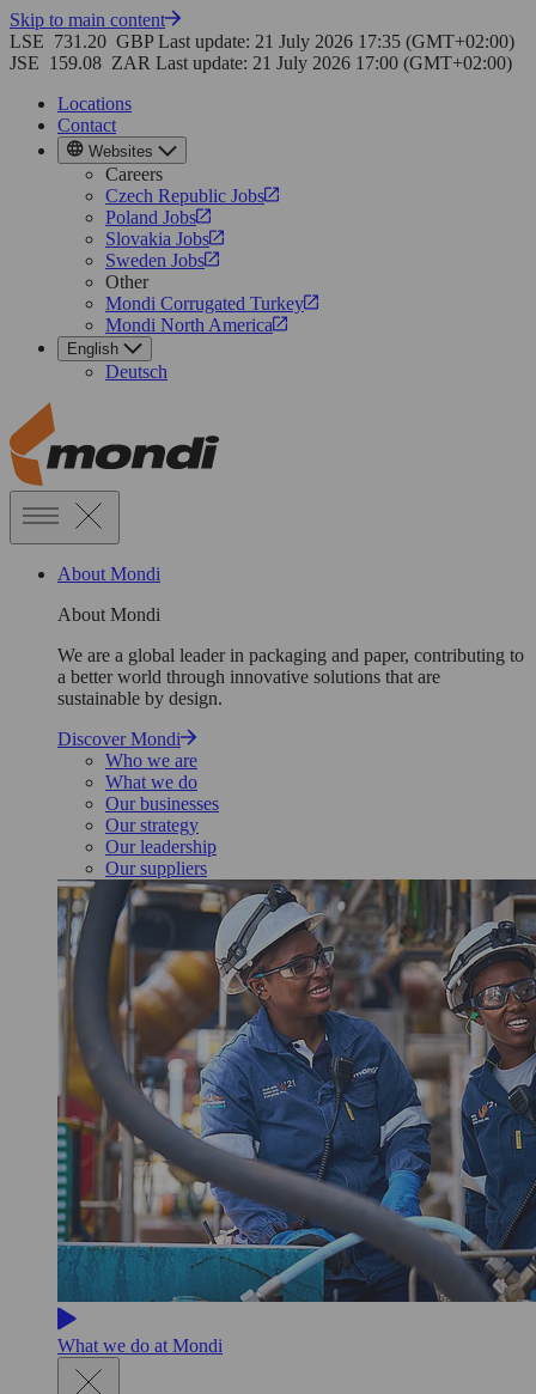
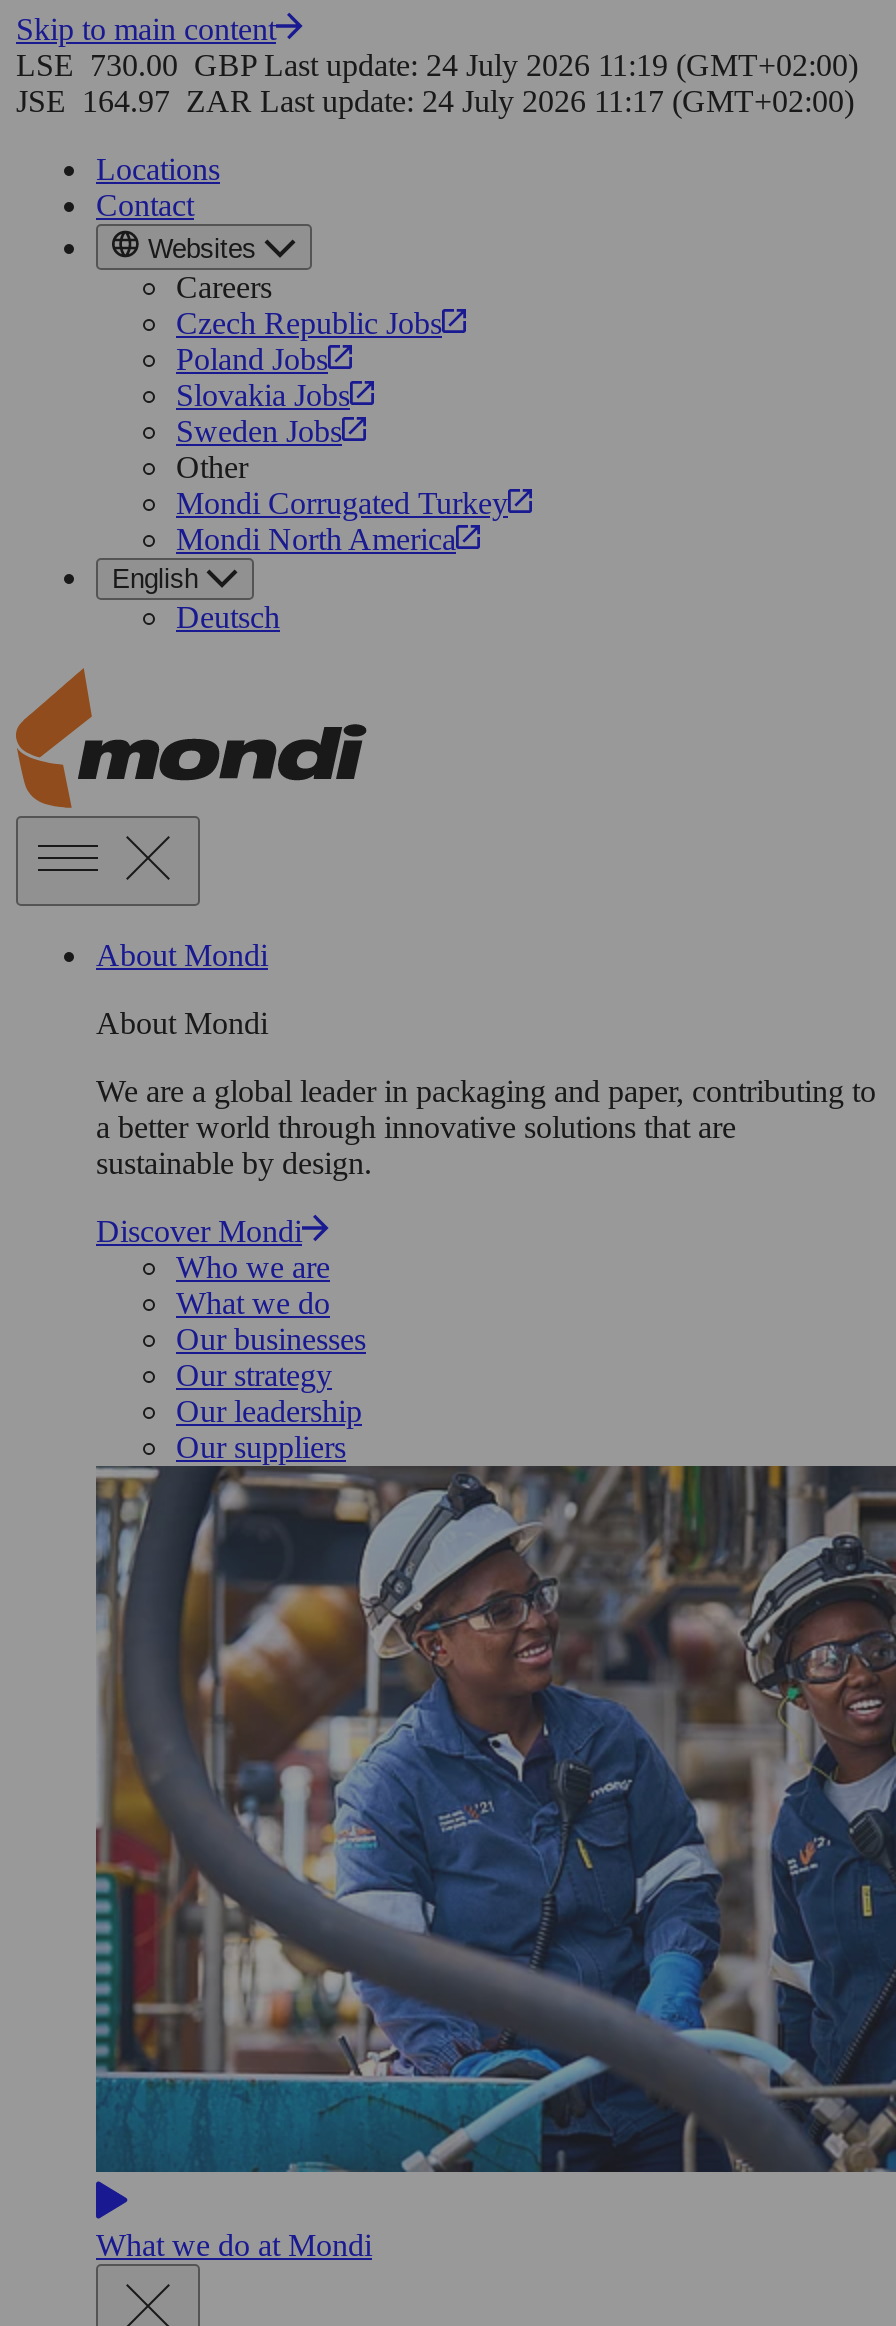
[10,31,514,51] LSE 731.20 GBP Last update: 21 July 2026 17:35 (GMT+02:00) -> [16,48,858,82] LSE 730.00 GBP Last update: 24 July 2026 11:19 (GMT+02:00)
[10,53,512,73] JSE 159.08 ZAR Last update: 21 July 2026 17:00 (GMT+02:00) -> [16,84,854,118] JSE 164.97 ZAR Last update: 24 July 2026 11:17 (GMT+02:00)

